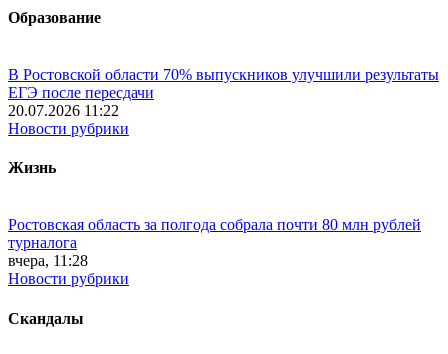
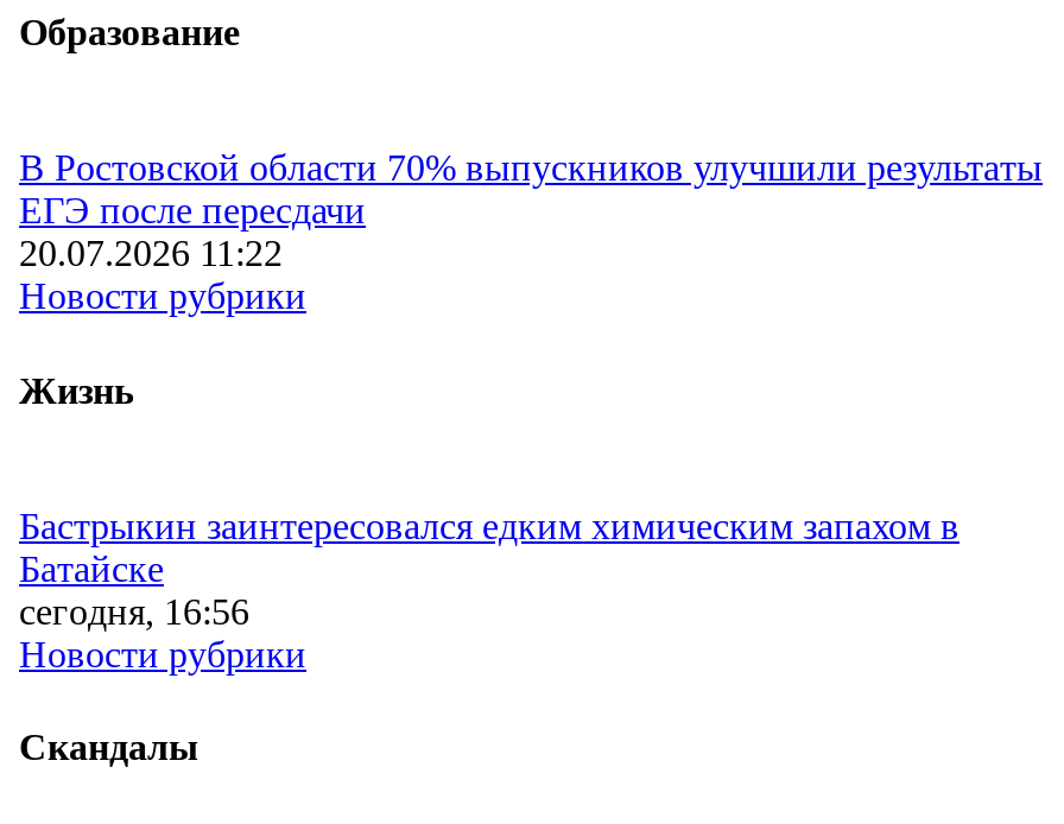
[8,216,421,269] Ростовская область за полгода собрала почти 80 млн рублей | турналога | вчера, 11:28 -> [19,506,959,631] Бастрыкин заинтересовался едким химическим запахом в | Батайске | сегодня, 16:56

